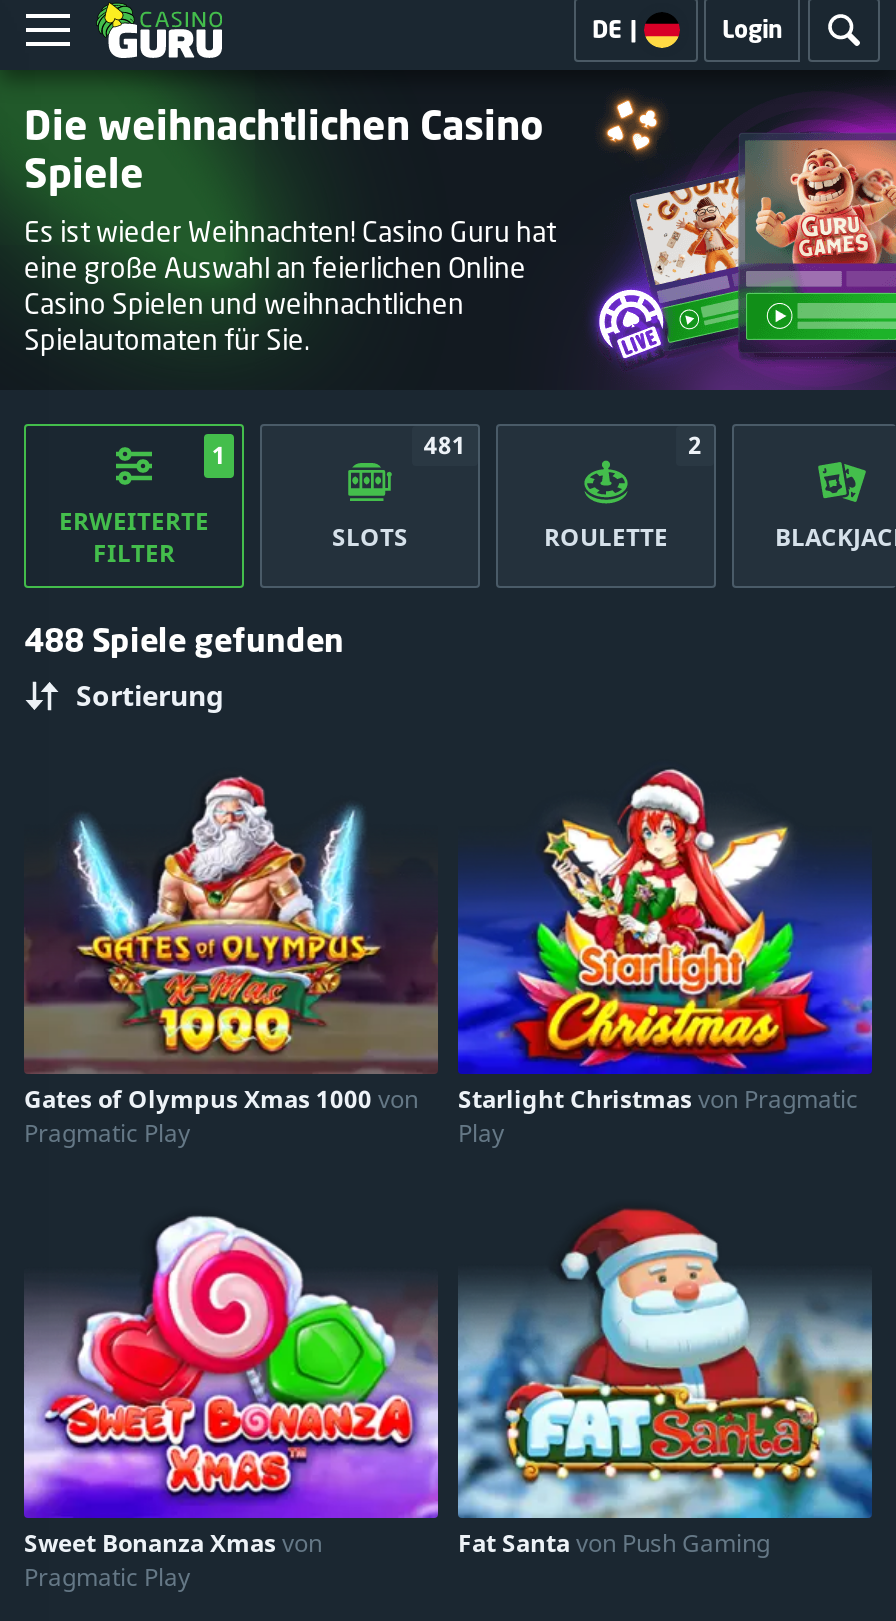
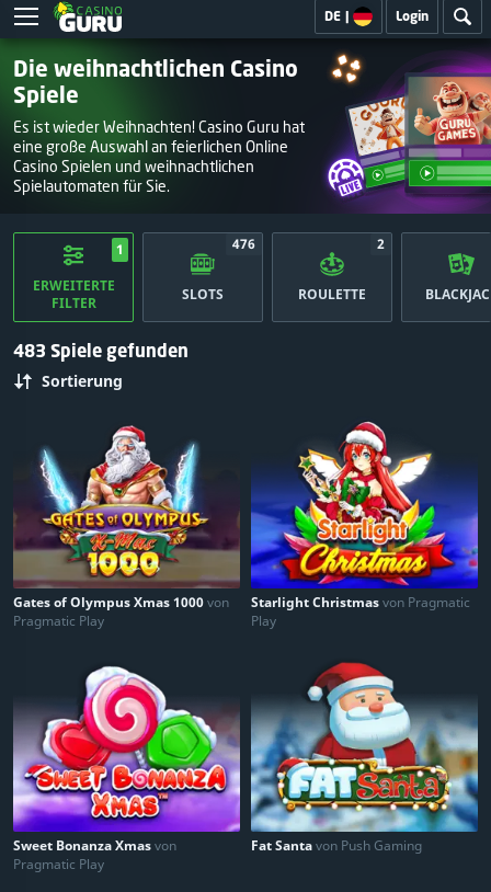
[424,428,466,462] 481 -> [232,235,255,253] 476
[24,618,344,662] 488 Spiele gefunden -> [13,339,189,363] 483 Spiele gefunden

